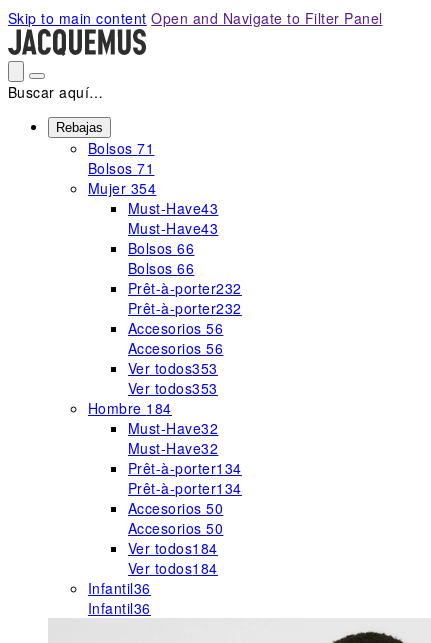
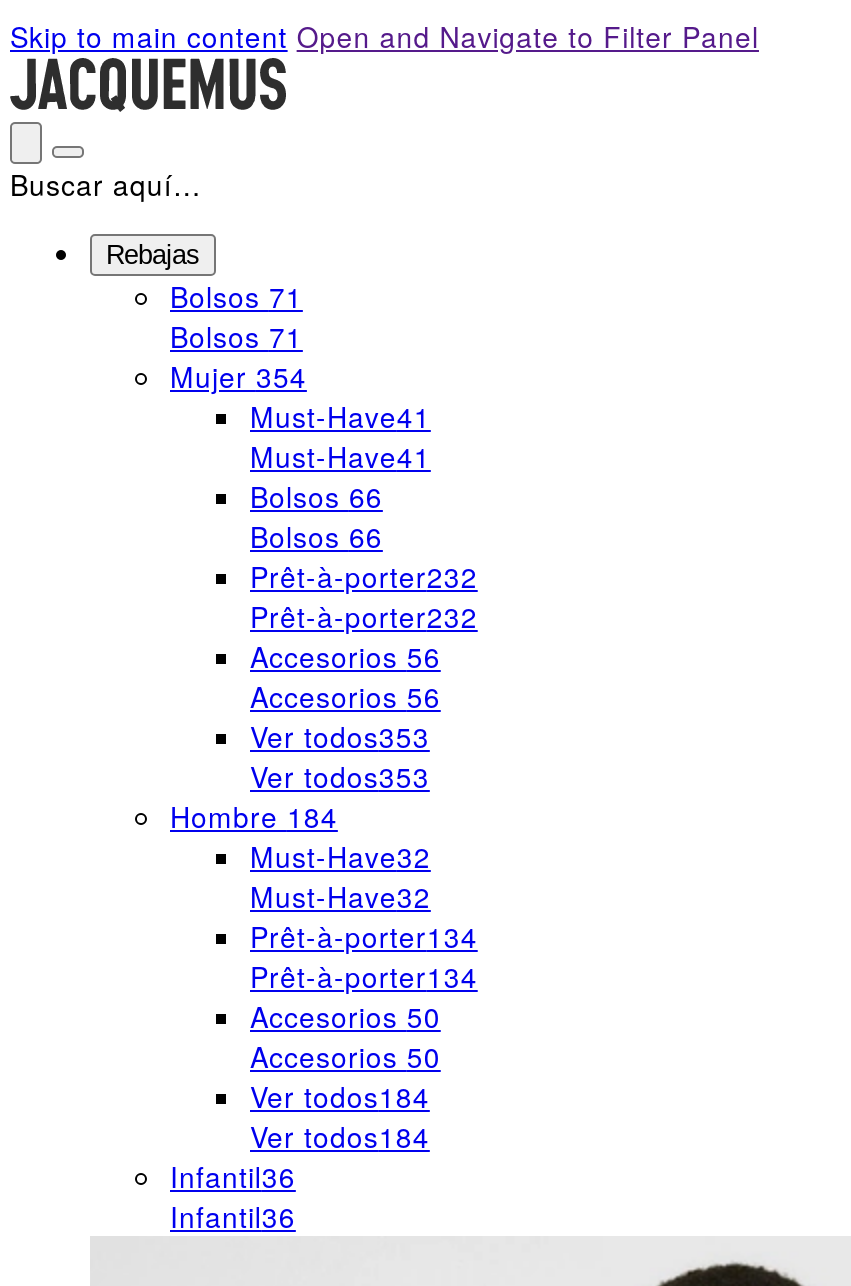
[128,198,218,218] Must-Have43 -> [250,396,431,436] Must-Have41
[128,218,218,238] Must-Have43 -> [250,436,431,476] Must-Have41

